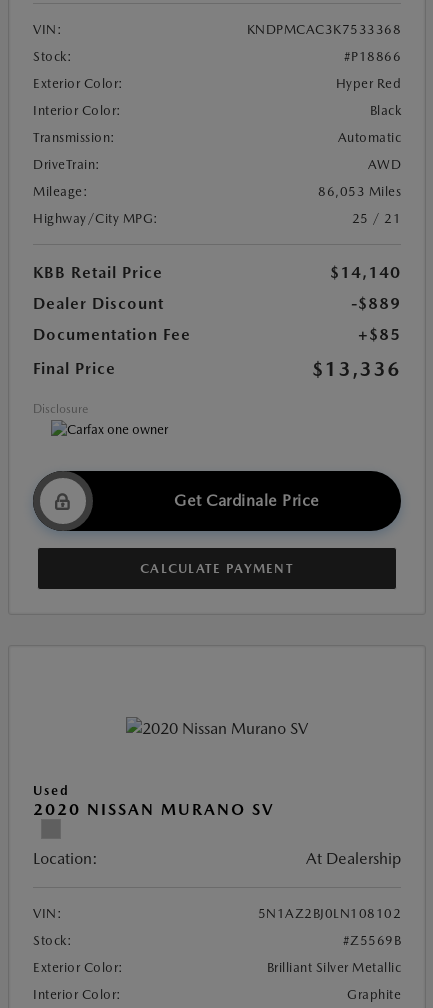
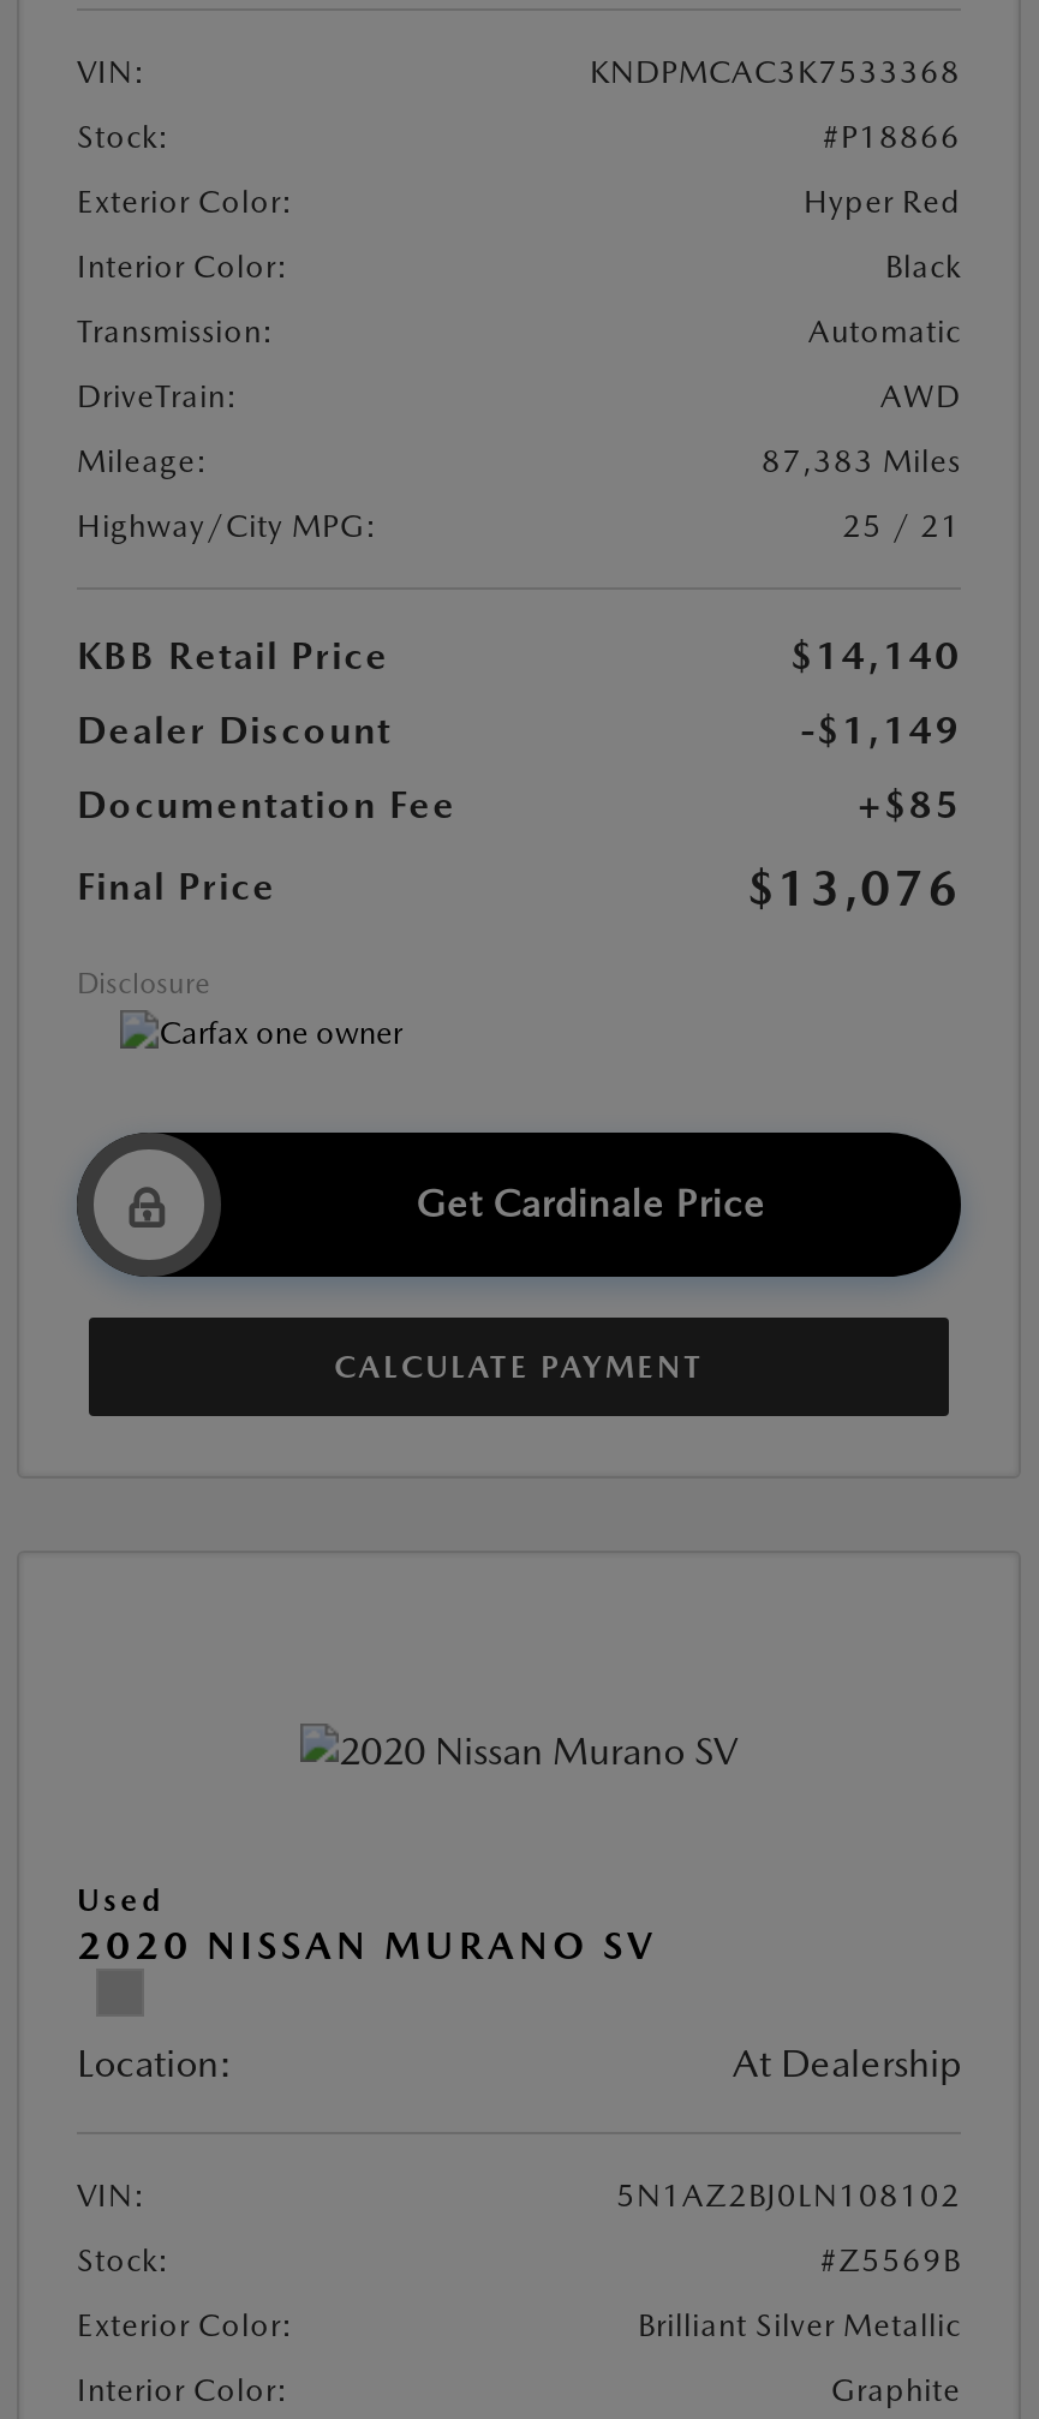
[318,184,401,199] 86,053 Miles -> [762,444,961,480] 87,383 Miles
[351,294,401,313] -$889 -> [800,708,961,754] -$1,149
[312,357,401,381] $13,336 -> [747,859,961,917] $13,076

